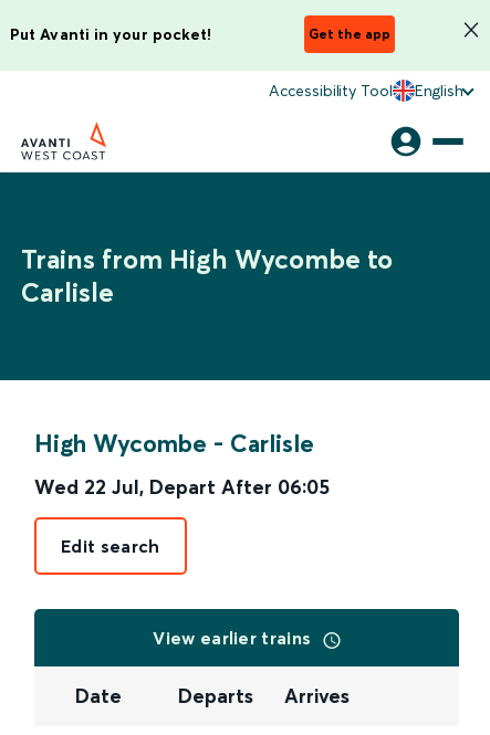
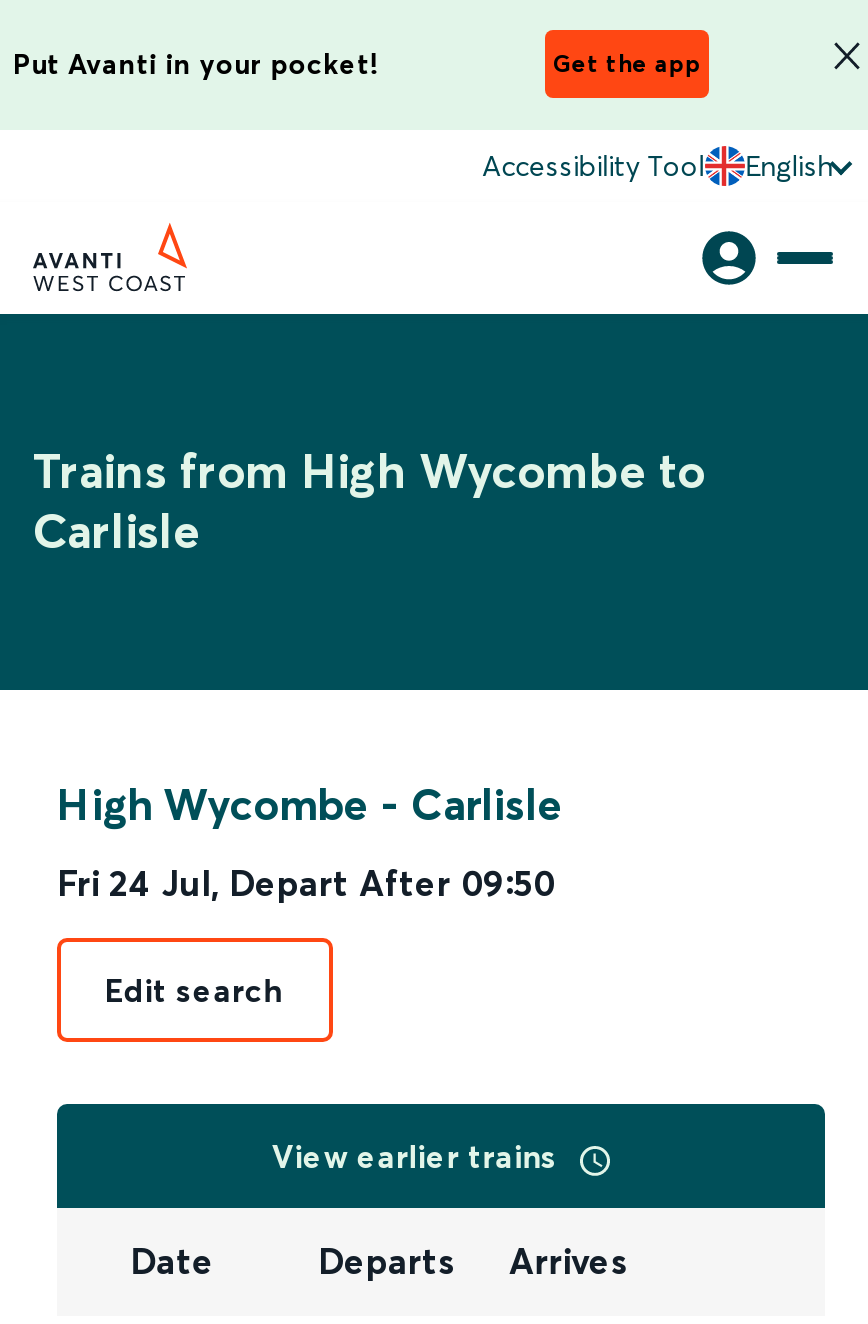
[34,474,330,500] Wed 22 Jul, Depart After 06:05 -> [57,860,555,906] Fri 24 Jul, Depart After 09:50

